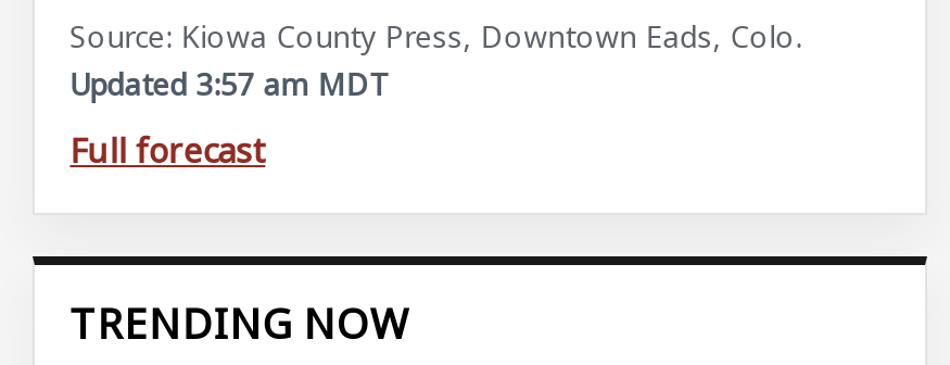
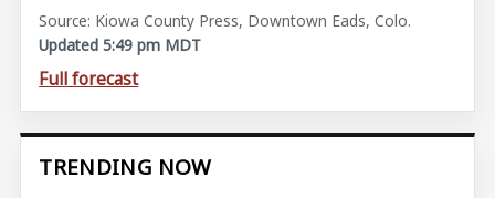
[70,62,389,104] Updated 3:57 am MDT -> [39,34,201,55] Updated 5:49 pm MDT

